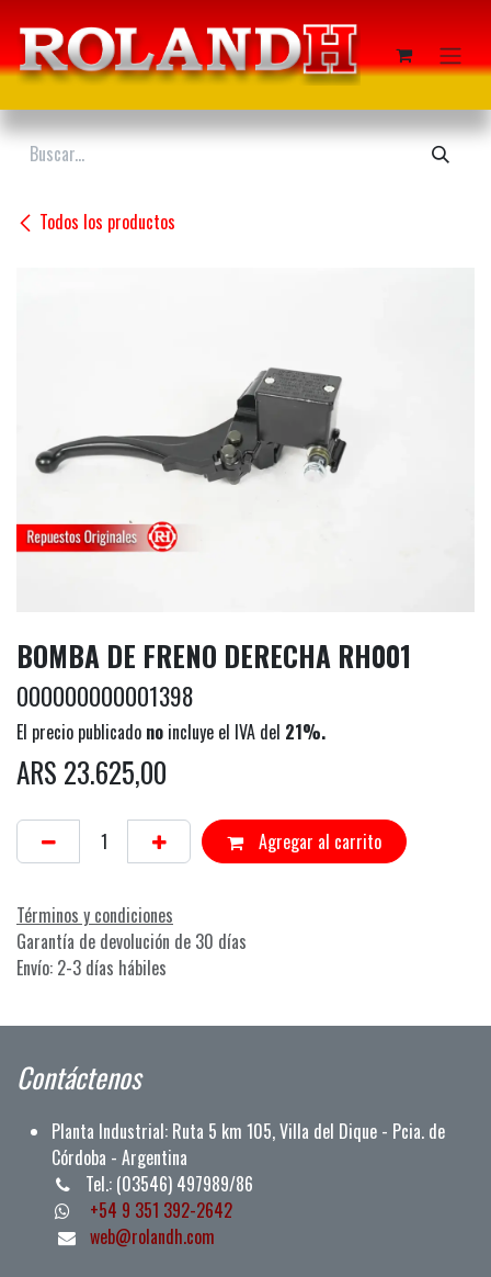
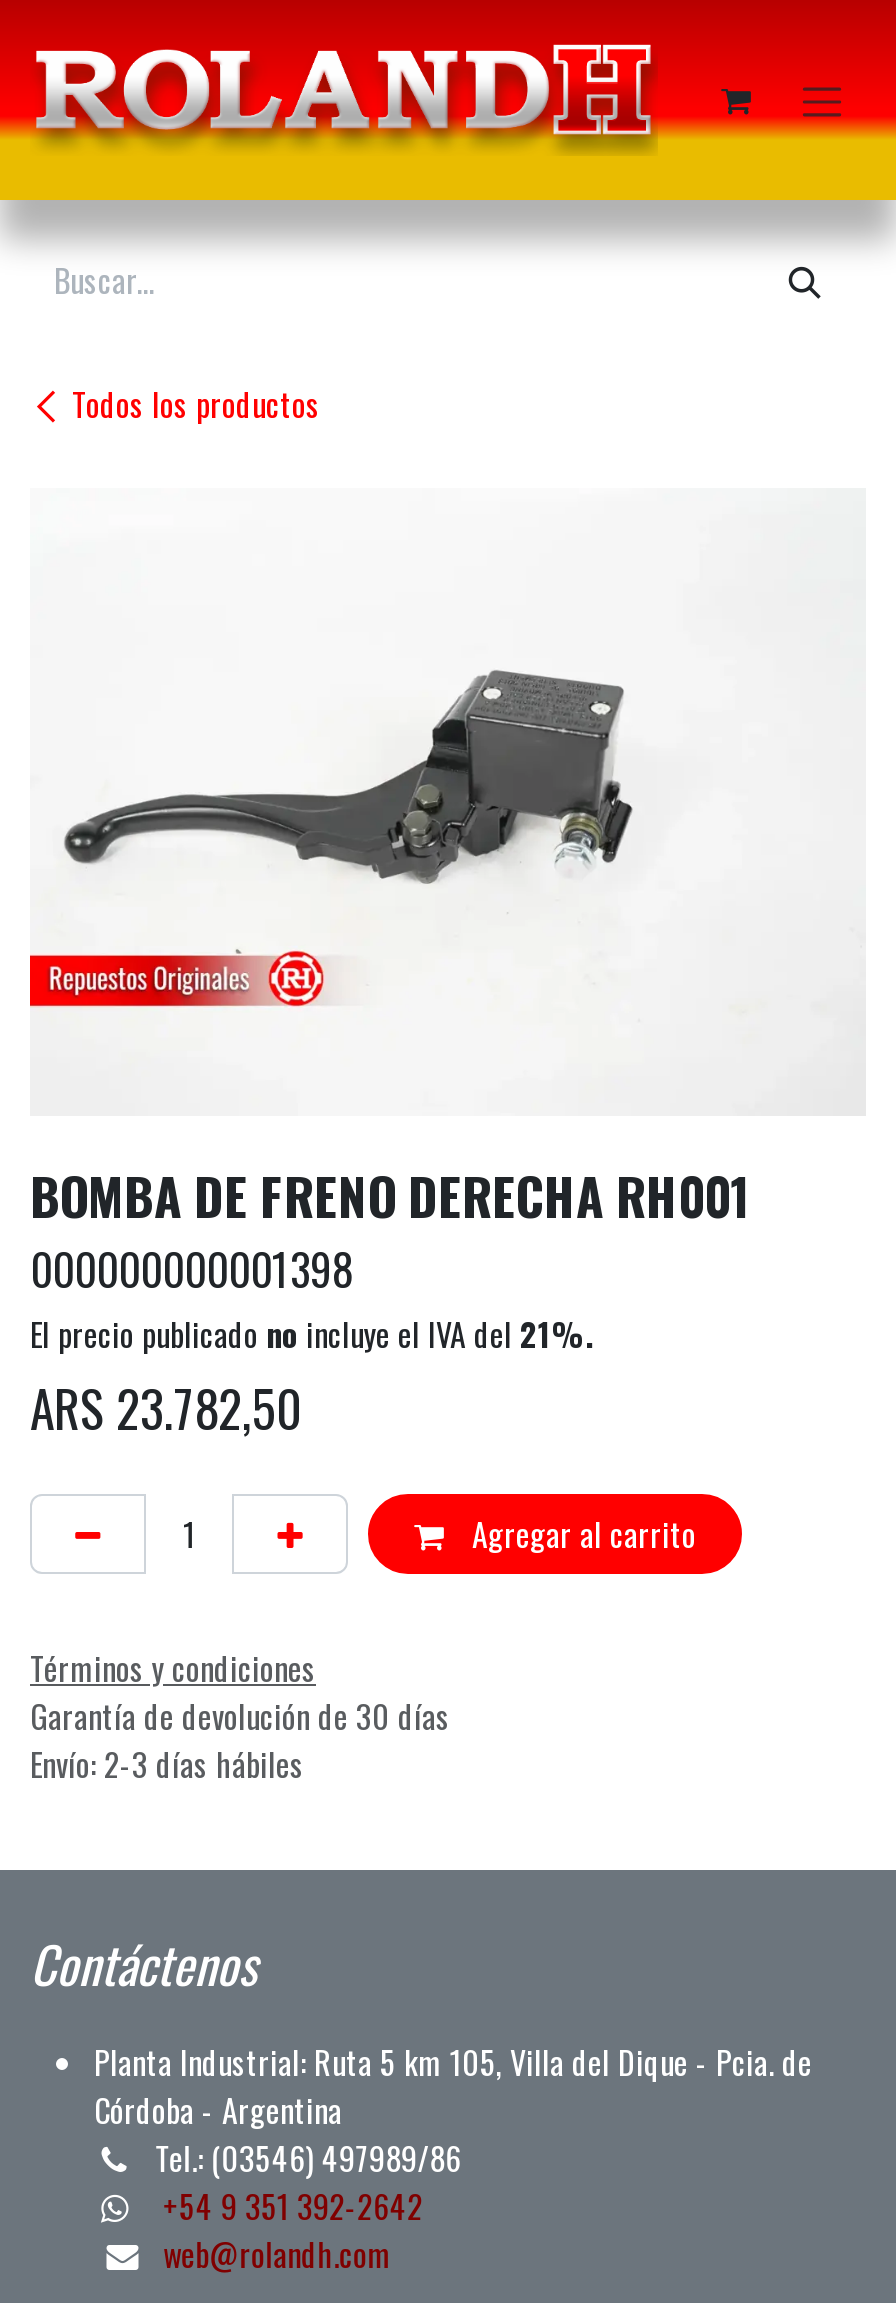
[16,751,167,792] ARS 23.625,00 -> [30,1370,300,1444] ARS 23.782,50

